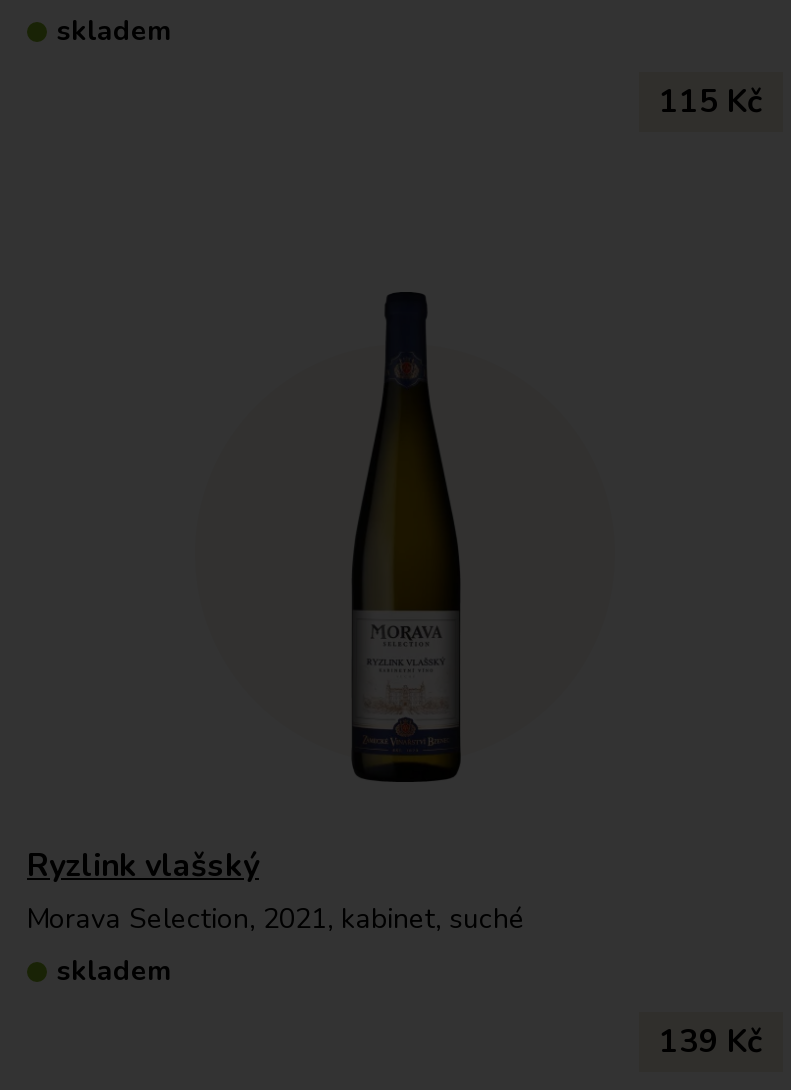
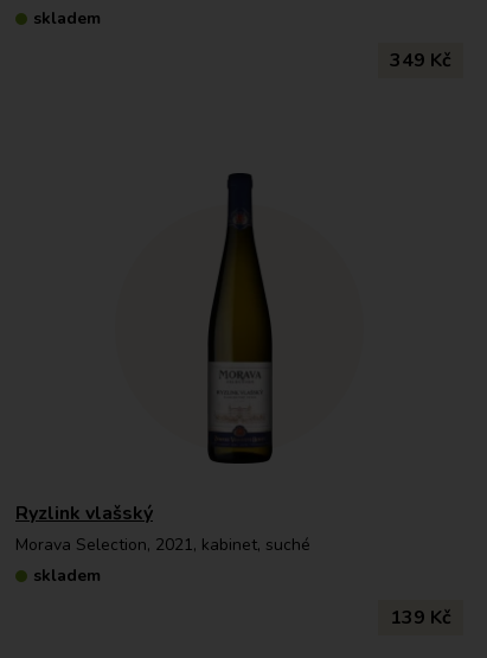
[659,80,763,124] 115 Kč -> [390,47,451,73] 349 Kč

